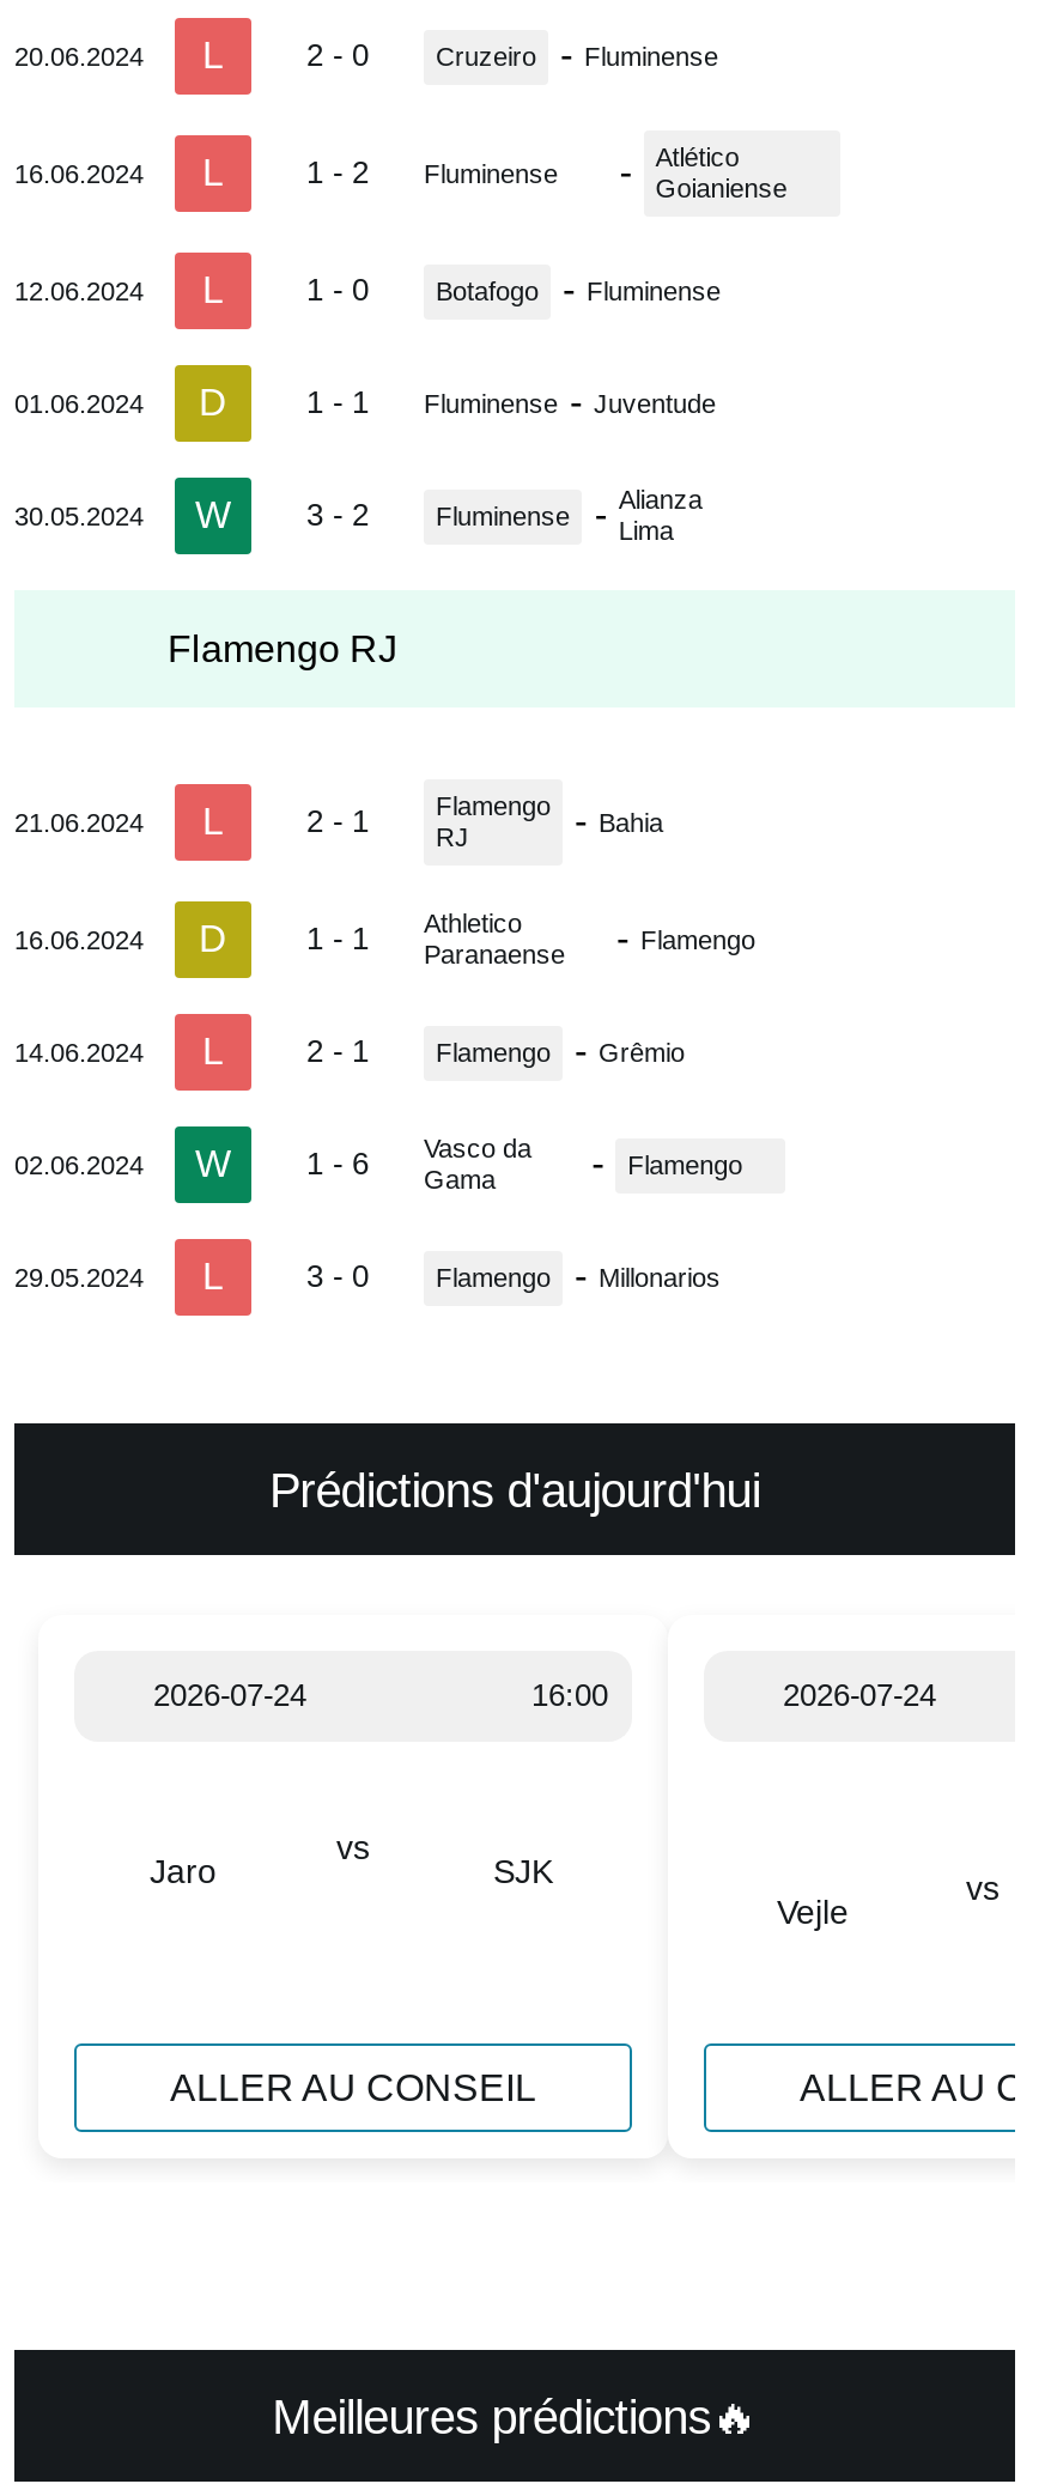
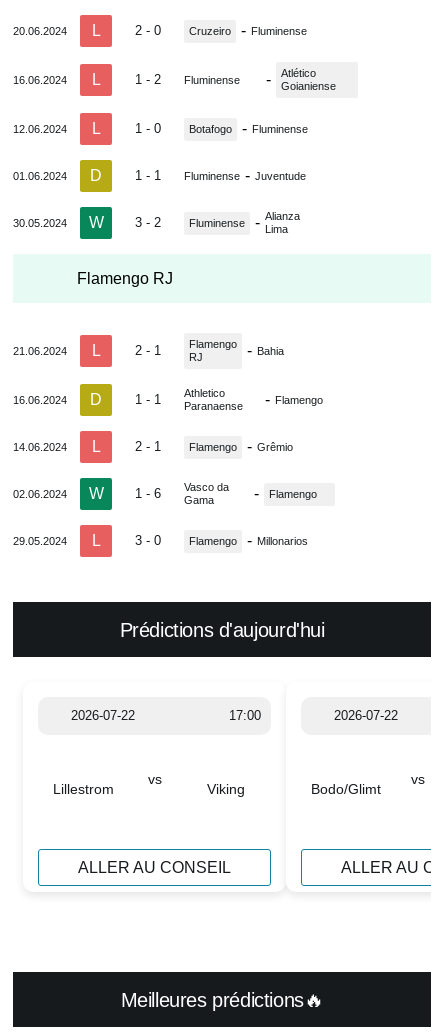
[153,1678,608,1714] 2026-07-24 | 16:00 -> [71,708,261,723] 2026-07-22 | 17:00
[783,1678,936,1714] 2026-07-24 -> [334,708,398,723] 2026-07-22
[150,1852,217,1891] Jaro -> [53,781,114,797] Lillestrom
[493,1852,553,1891] SJK -> [206,781,244,797] Viking
[777,1893,849,1931] Vejle -> [311,781,381,797] Bodo/Glimt

